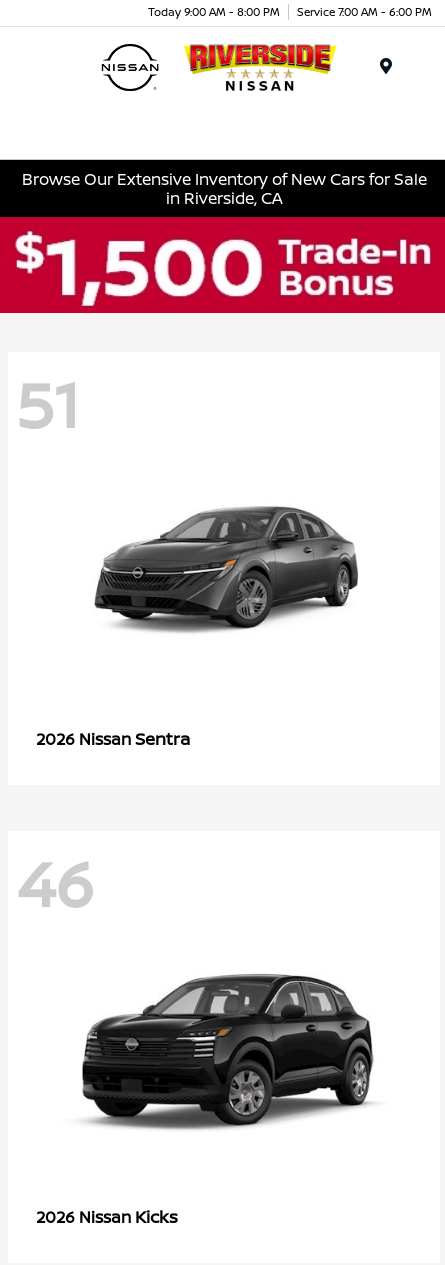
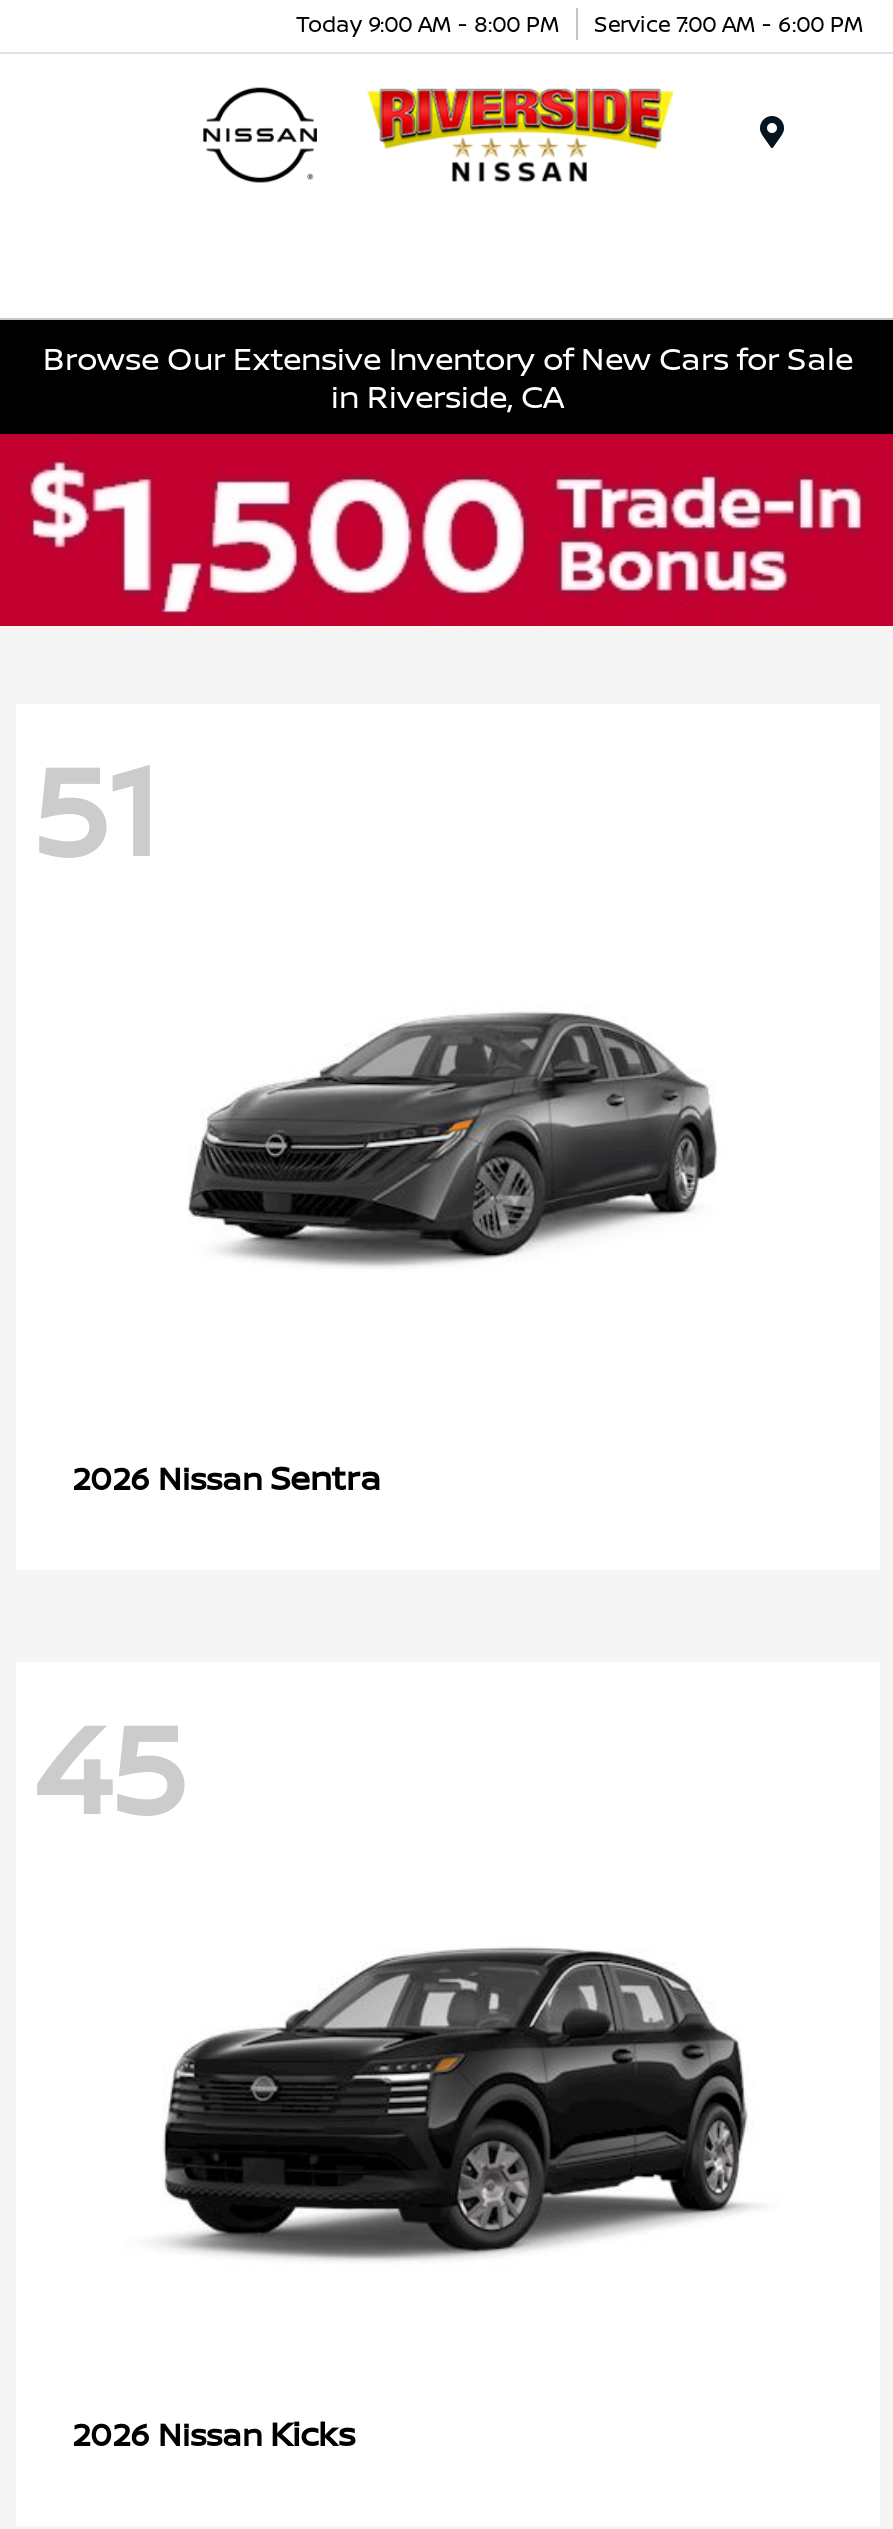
[16,839,94,926] 46 -> [32,1678,186,1852] 45

